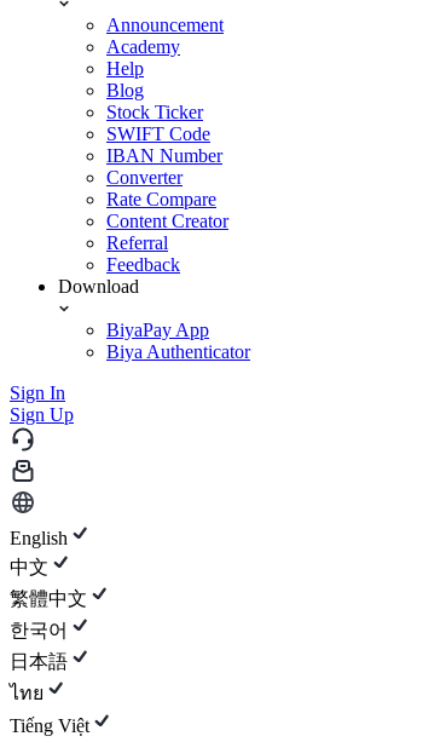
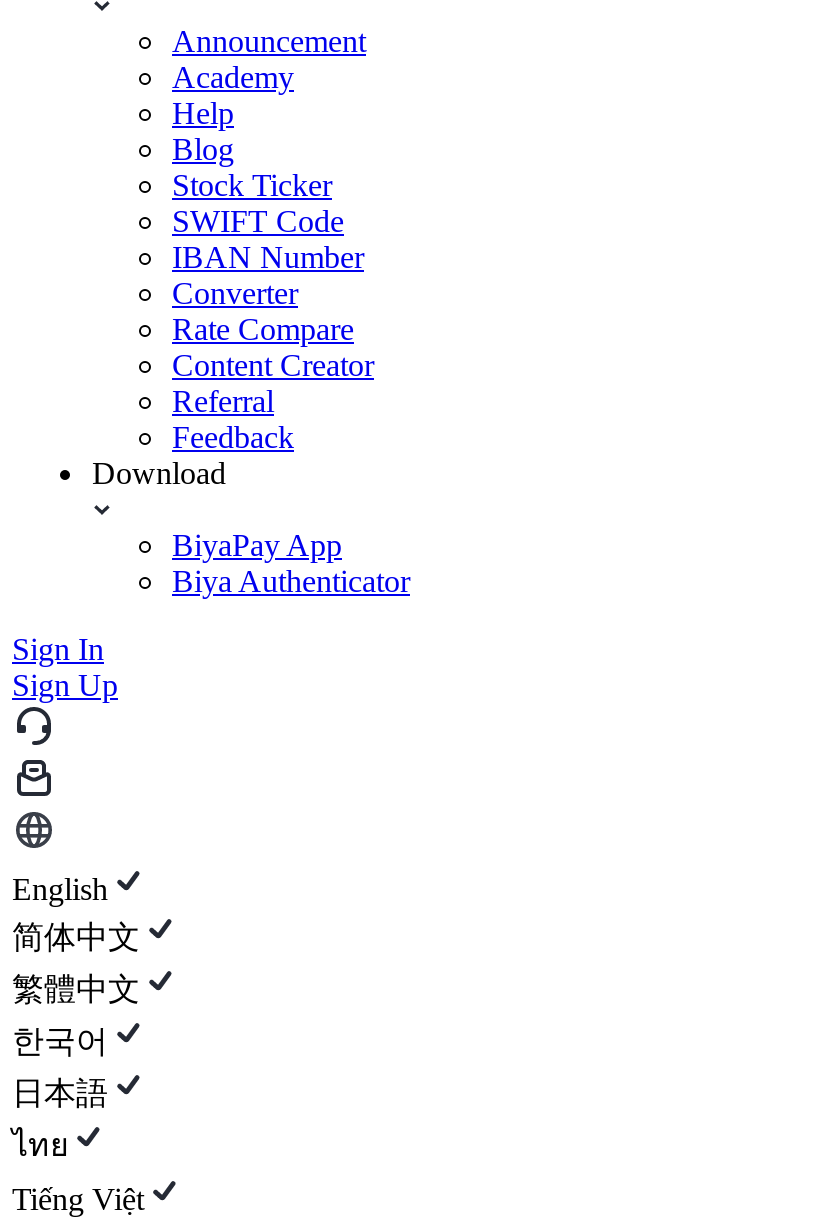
[10,557,48,577] 中文 -> [12,920,140,954] 简体中文

